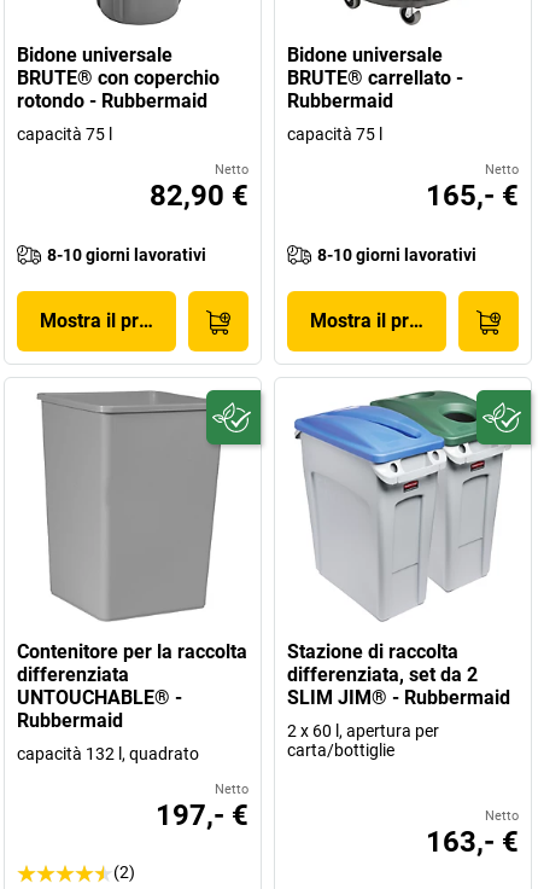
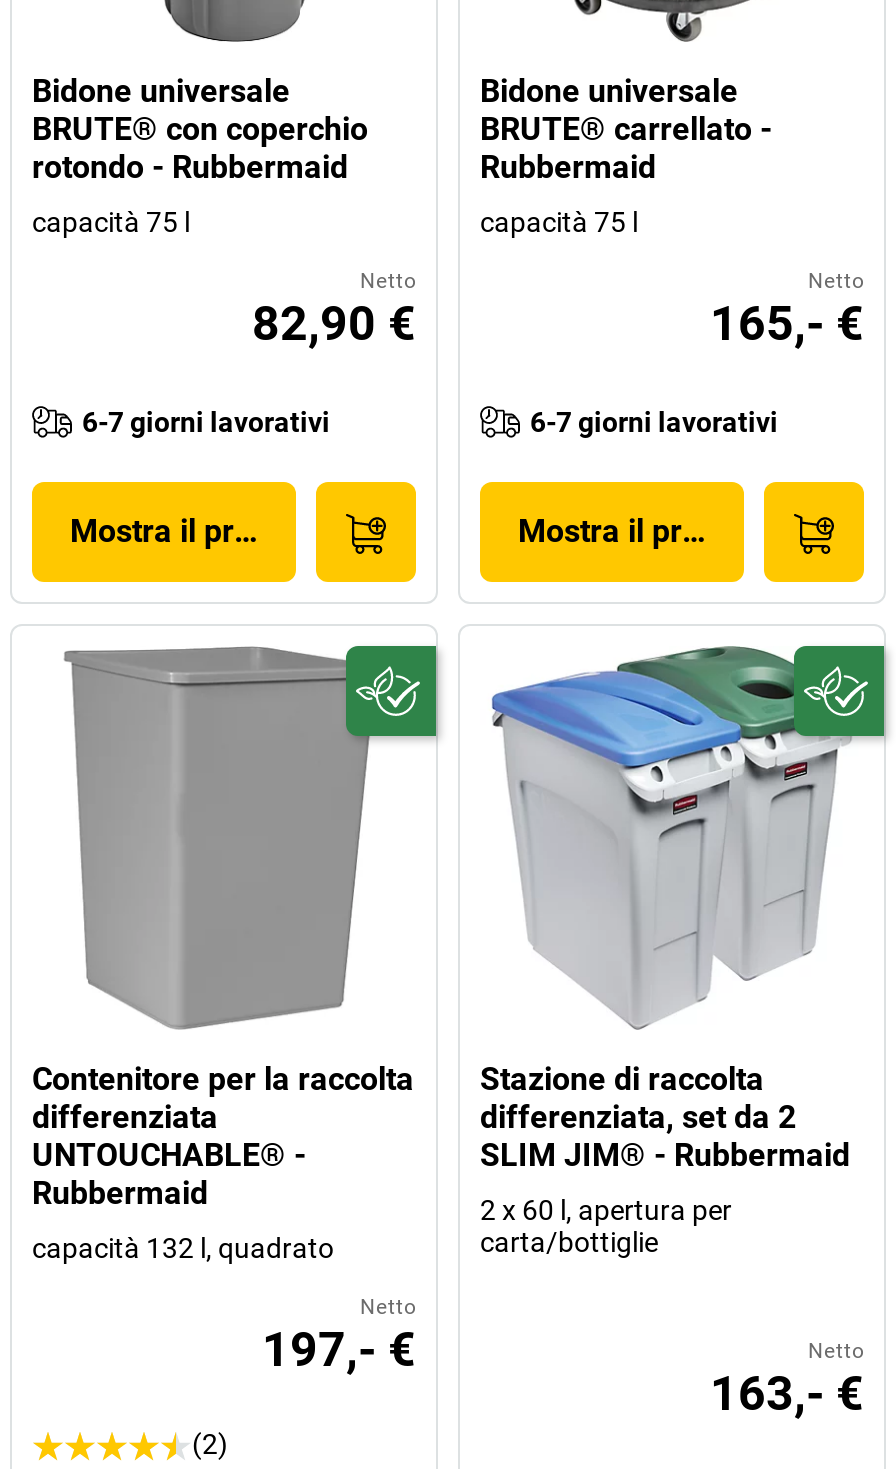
[47,245,206,265] 8-10 giorni lavorativi -> [82,406,330,438] 6-7 giorni lavorativi
[317,245,476,265] 8-10 giorni lavorativi -> [530,406,778,438] 6-7 giorni lavorativi

